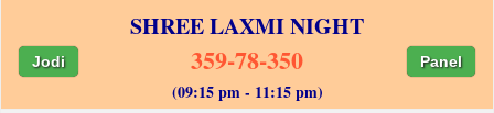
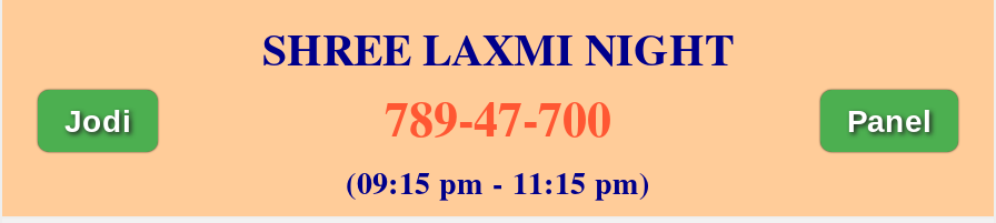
[191,42,303,78] 359-78-350 -> [385,81,611,154] 789-47-700

